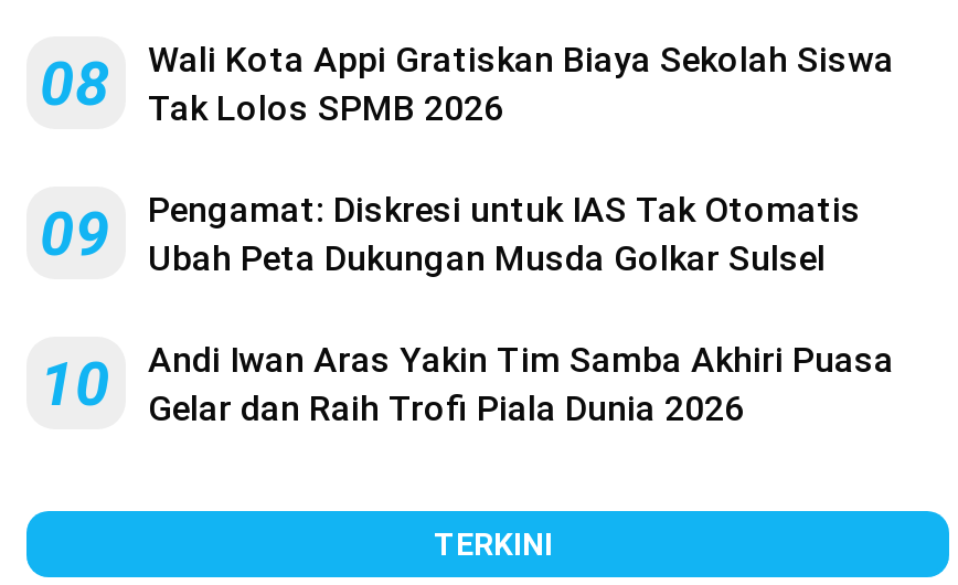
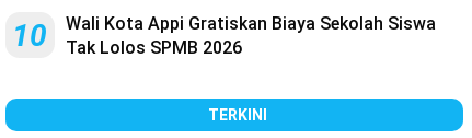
[40,38,894,128] 08 Wali Kota Appi Gratiskan Biaya Sekolah Siswa Tak Lolos SPMB 2026 -> [12,13,436,58] 10 Wali Kota Appi Gratiskan Biaya Sekolah Siswa Tak Lolos SPMB 2026
[40,188,894,428] 09 | Pengamat: Diskresi untuk IAS Tak Otomatis | Ubah Peta Dukungan Musda Golkar Sulsel | 10 | Andi Iwan Aras Yakin Tim Samba Akhiri Puasa | Gelar dan Raih Trofi Piala Dunia 2026 -> none

